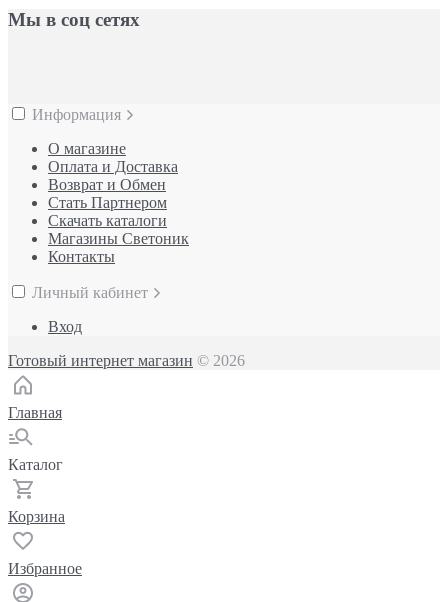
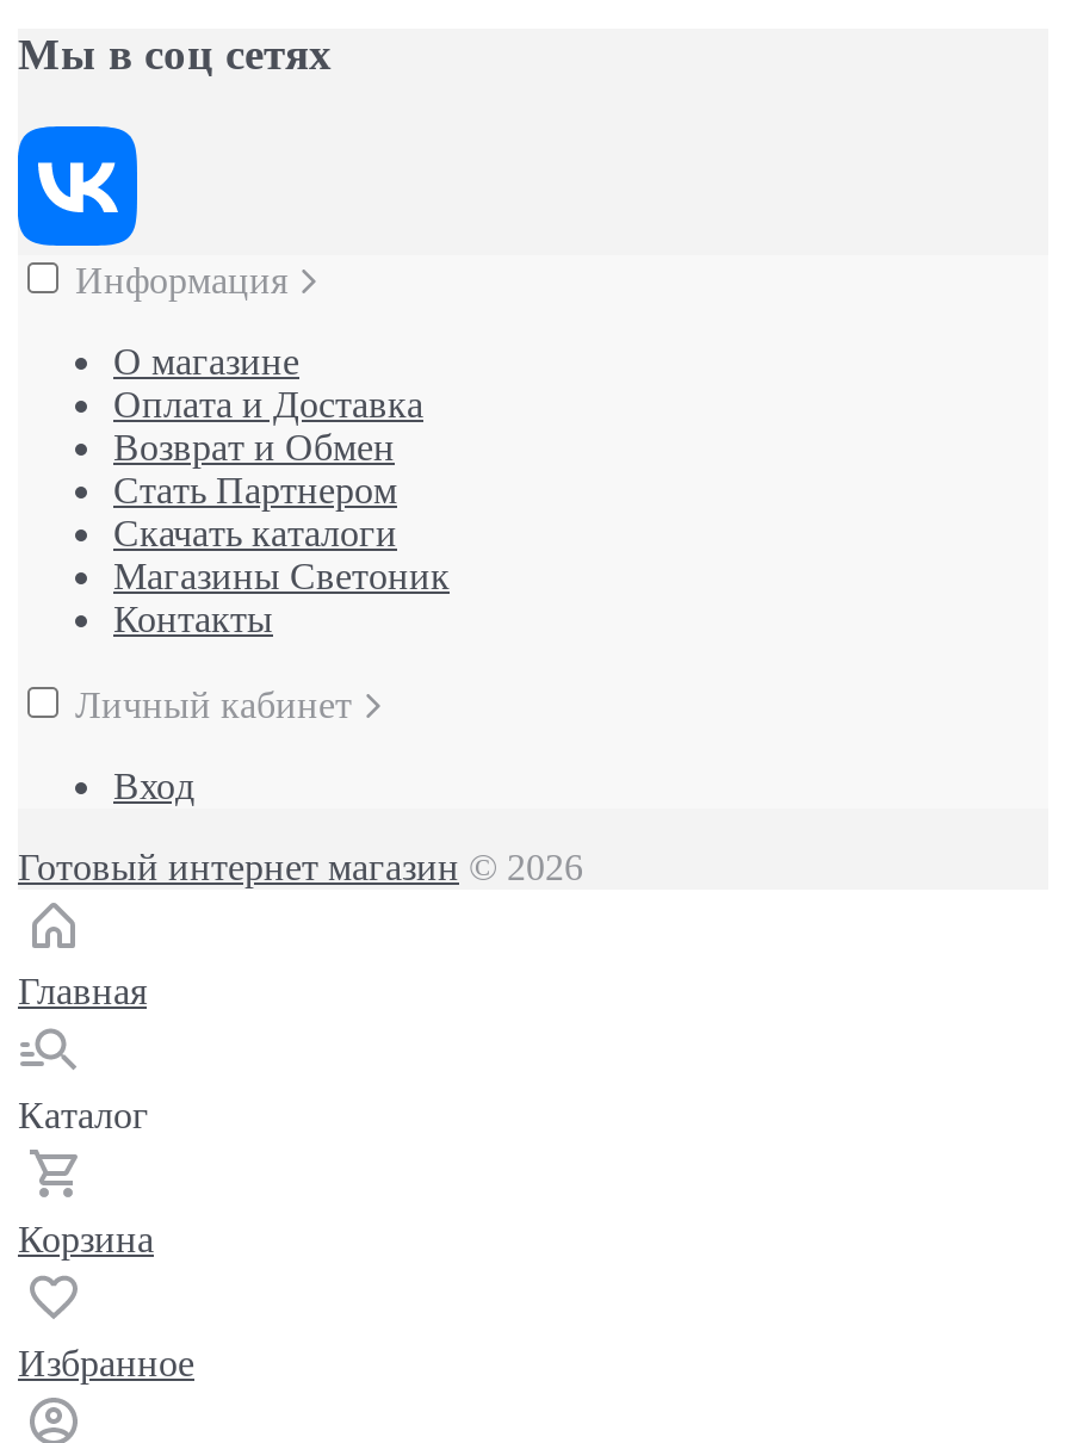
none -> [16,124,140,248] [image]

